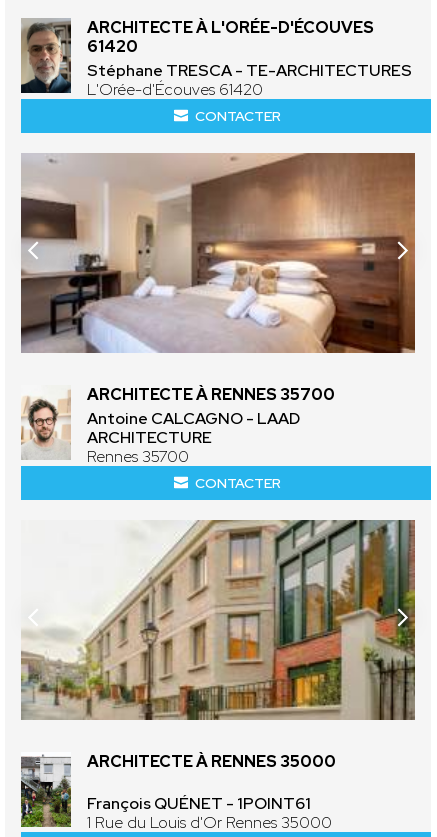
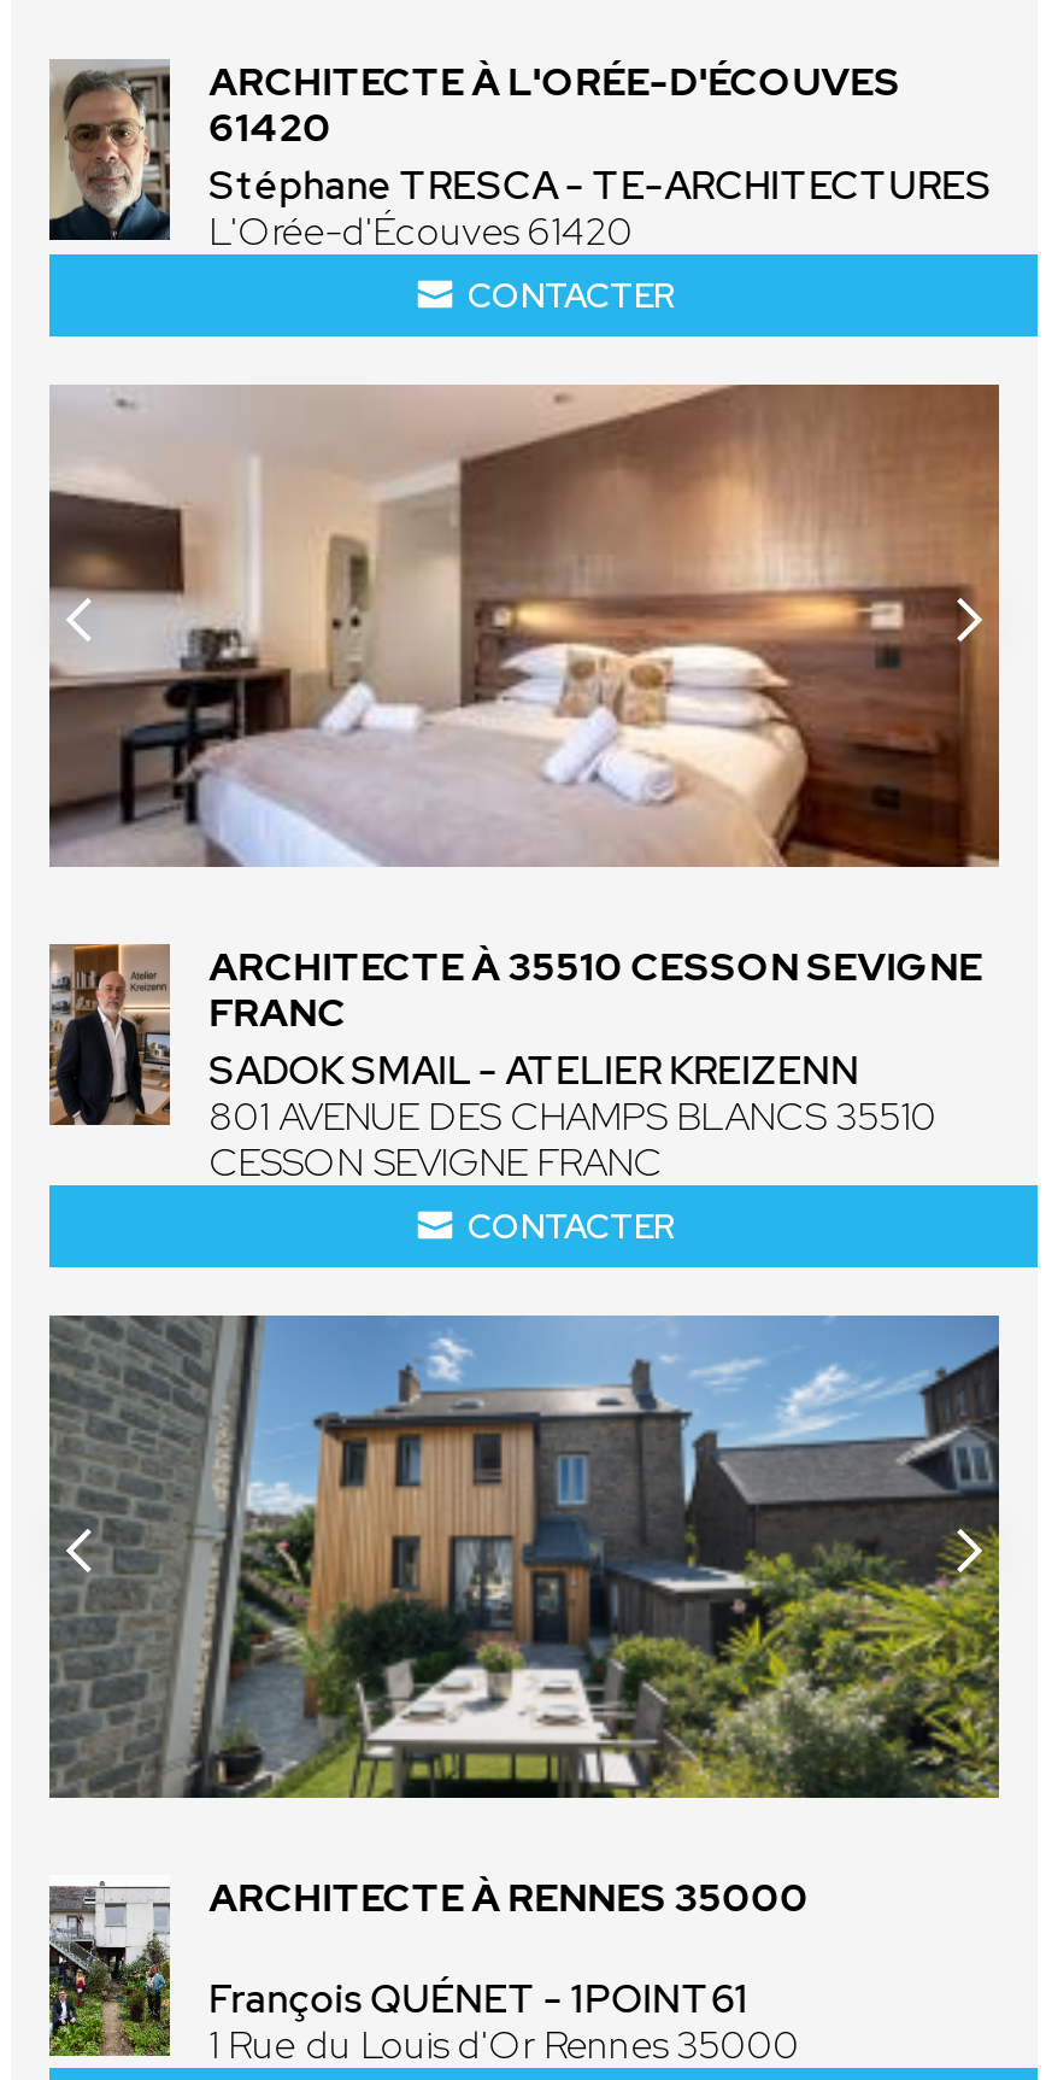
[21,384,335,467] [image] | ARCHITECTE À RENNES 35700 | Antoine CALCAGNO - LAAD | ARCHITECTURE | Rennes 35700 -> [47,941,983,1187] [image] | ARCHITECTE À 35510 CESSON SEVIGNE | FRANC | SADOK SMAIL - ATELIER KREIZENN | 801 AVENUE DES CHAMPS BLANCS 35510 | CESSON SEVIGNE FRANC
[21,519,416,721] [image] -> [47,1313,1001,1800] [image]

